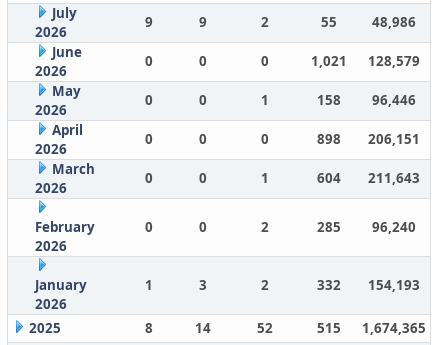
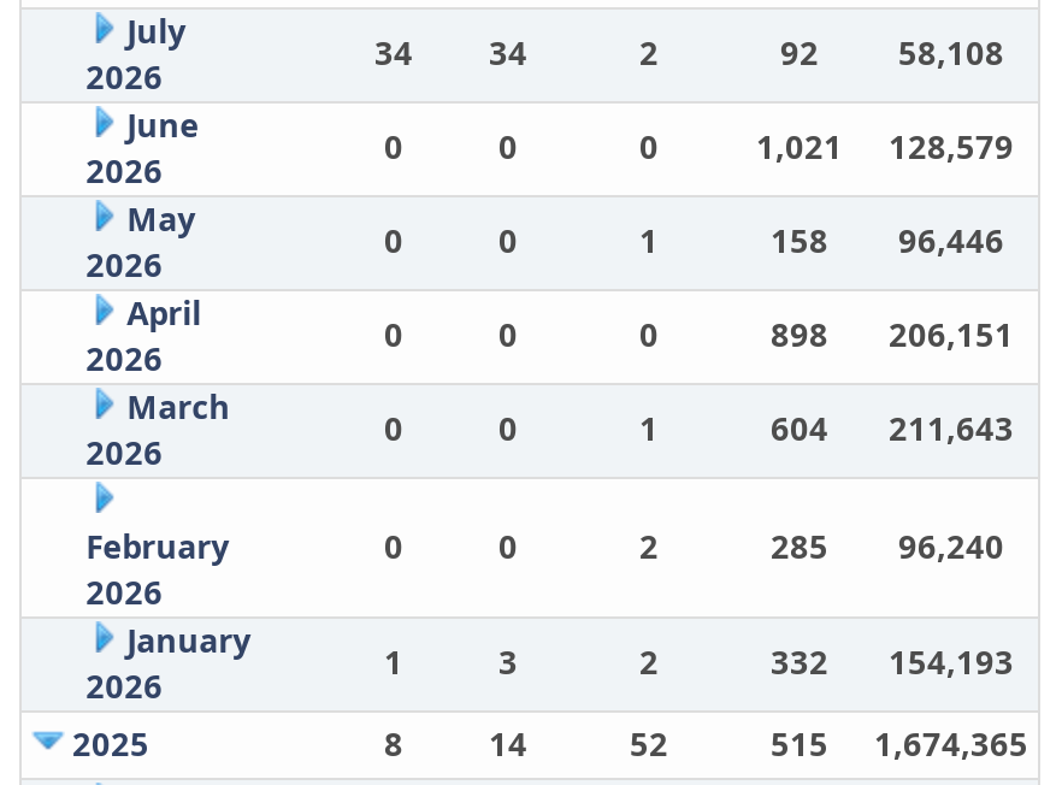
[145,13,153,31] 9 -> [374,31,413,75] 34
[198,13,206,31] 9 -> [489,31,527,75] 34
[321,13,337,31] 55 -> [780,31,819,75] 92
[372,13,416,31] 48,986 -> [898,31,1004,75] 58,108

